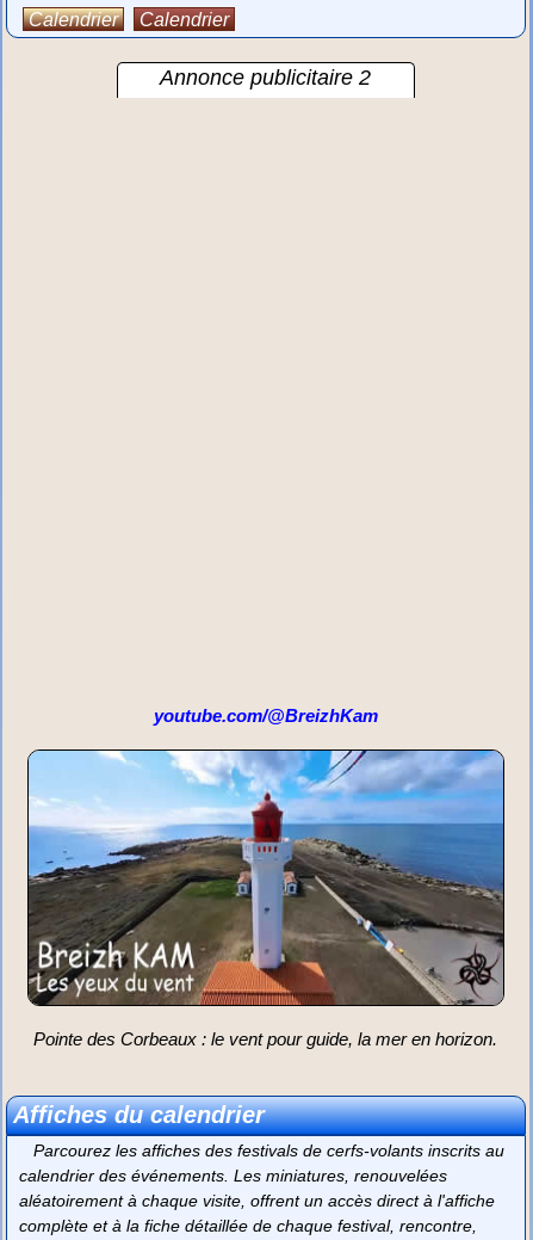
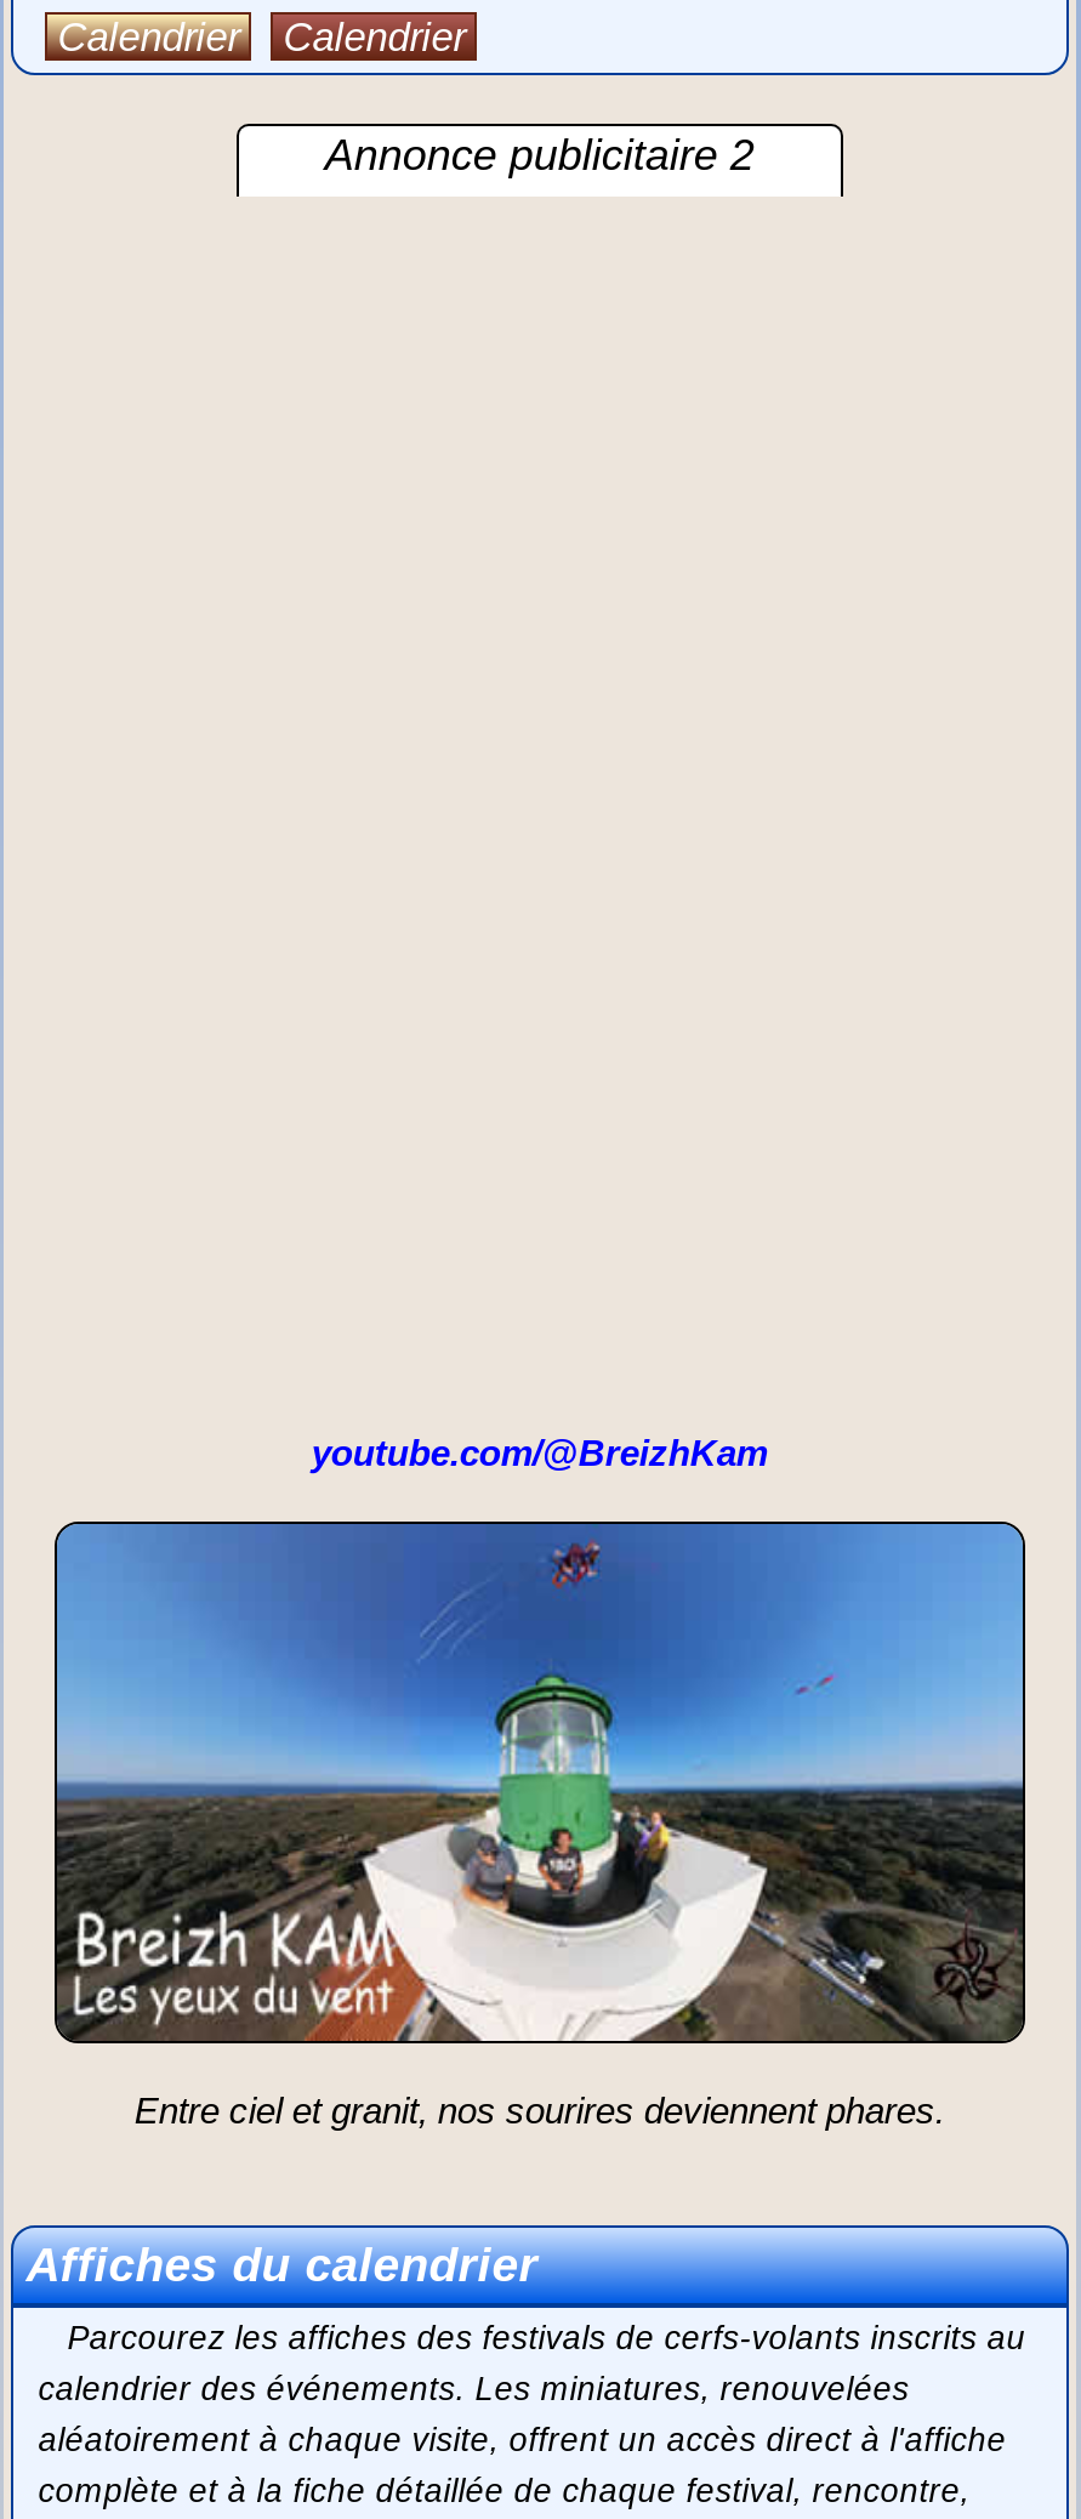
[27,749,504,1049] [image] | Pointe des Corbeaux : le vent pour guide, la mer en horizon. -> [55,1522,1025,2131] [image] | Entre ciel et granit, nos sourires deviennent phares.

